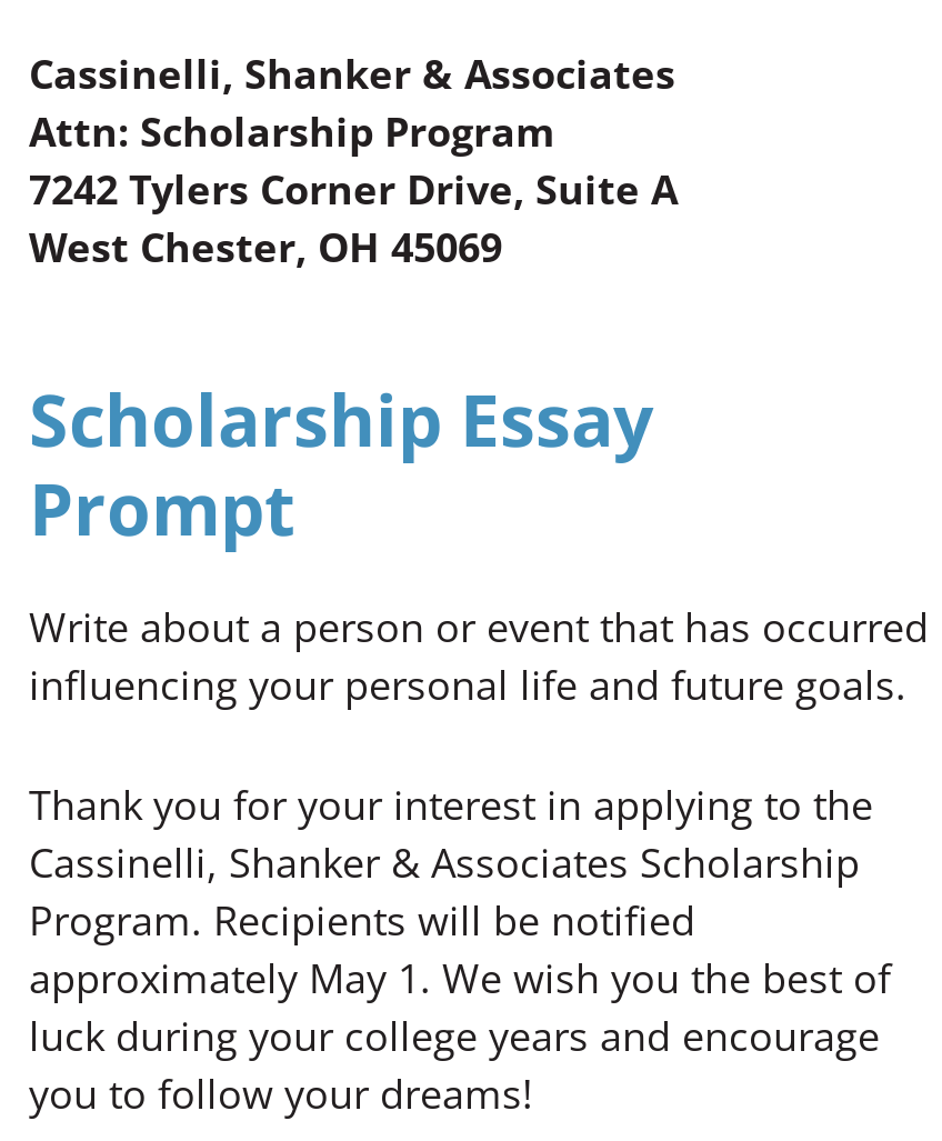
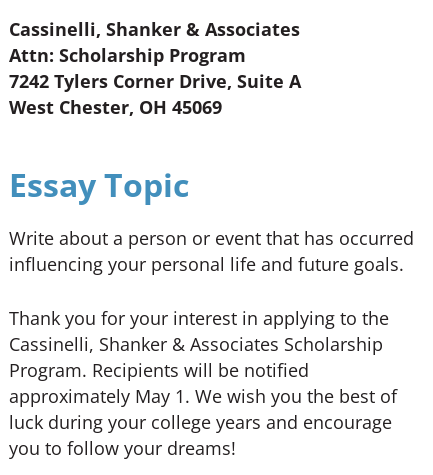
[29,371,653,555] Scholarship Essay | Prompt -> [9,163,189,206] Essay Topic

